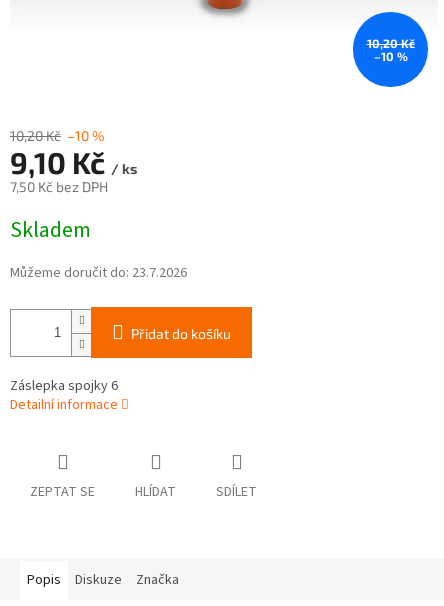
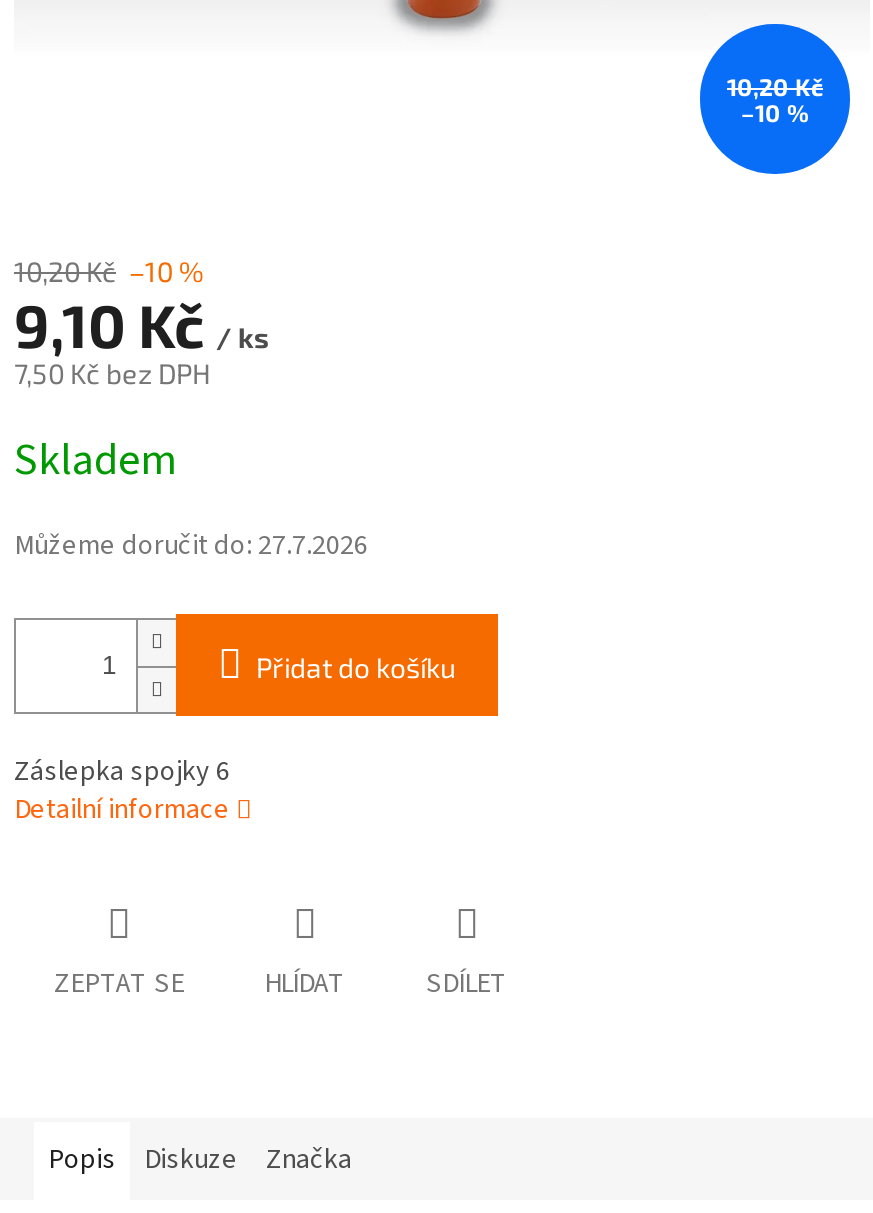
[10,263,187,283] Můžeme doručit do: 23.7.2026 -> [14,527,368,567] Můžeme doručit do: 27.7.2026

